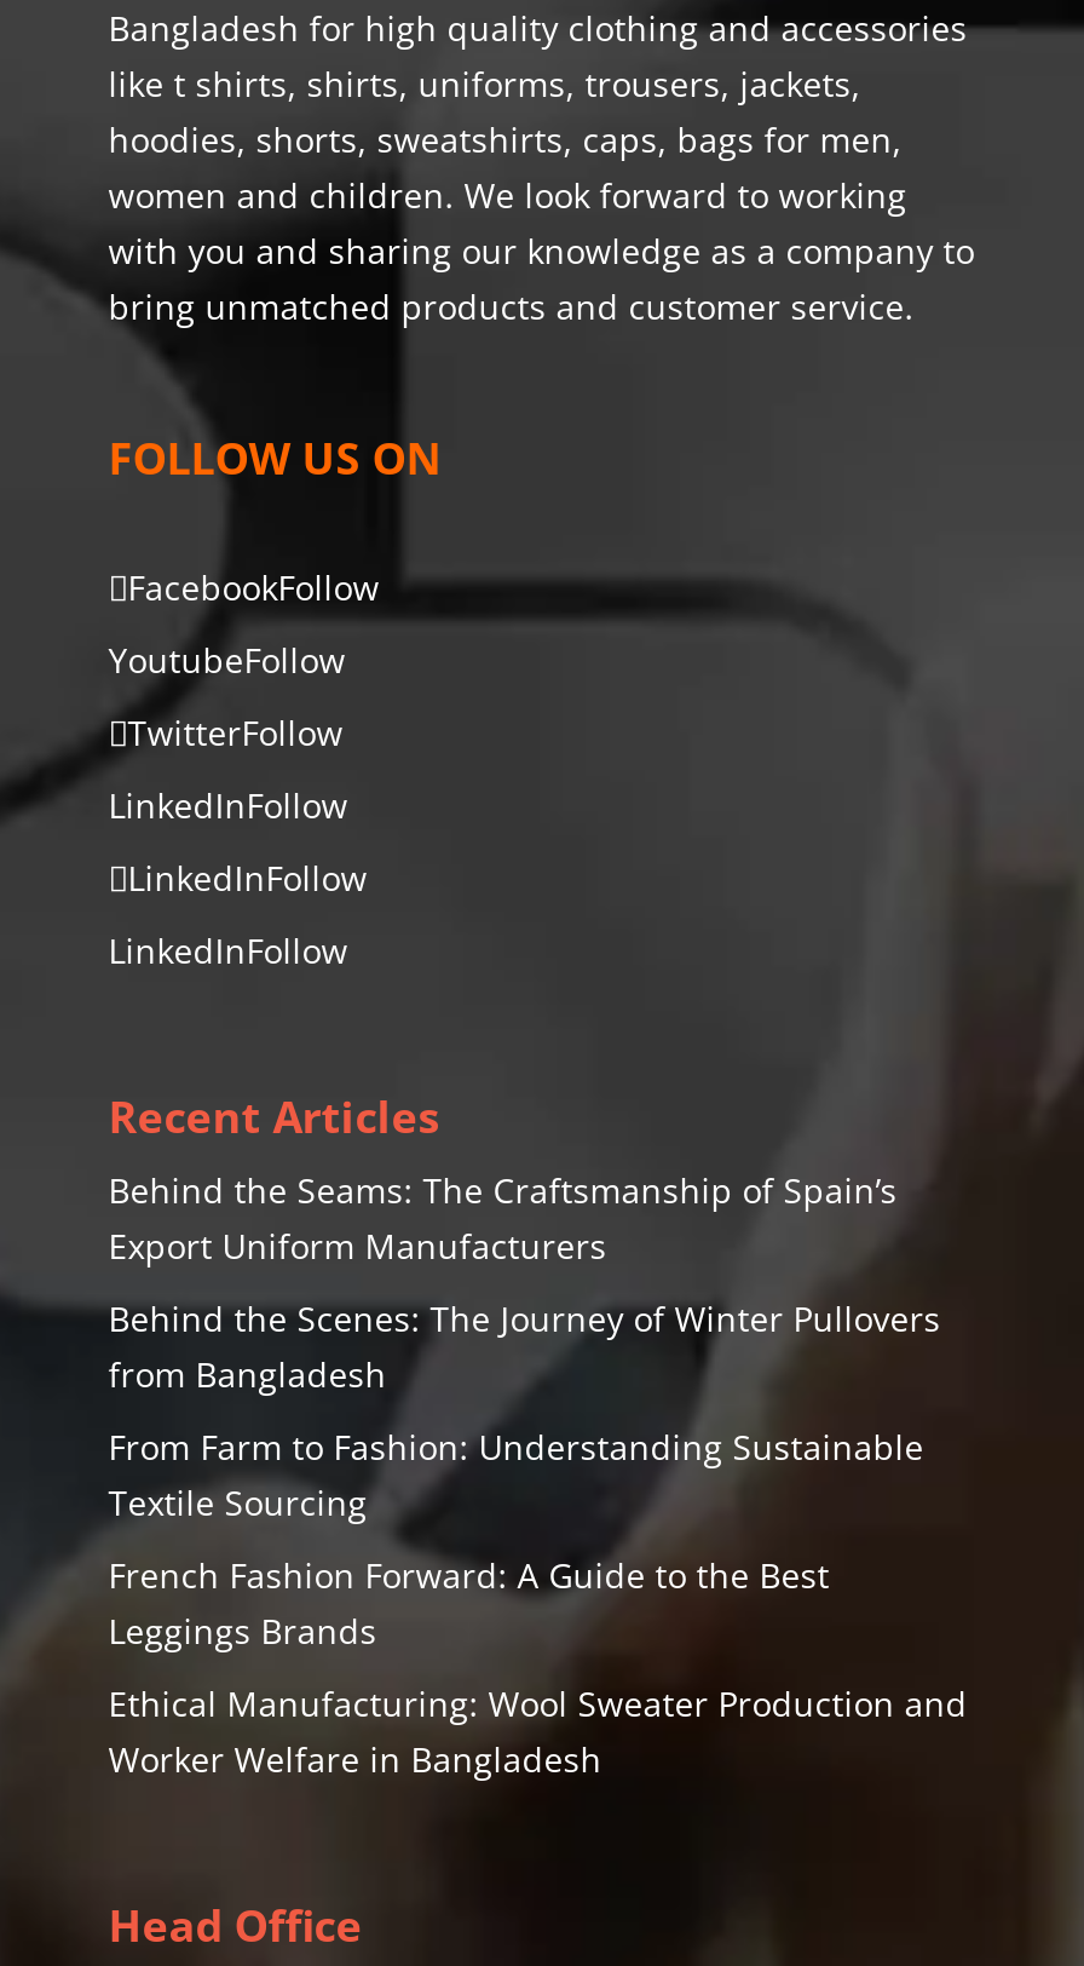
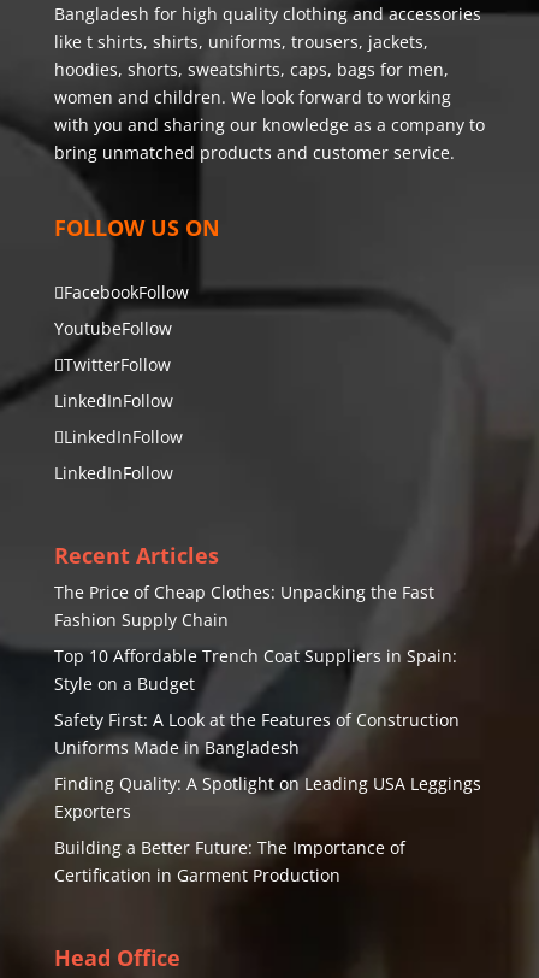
[108,1167,897,1268] Behind the Seams: The Craftsmanship of Spain’s | Export Uniform Manufacturers -> [54,580,434,631] The Price of Cheap Clothes: Unpacking the Fast | Fashion Supply Chain
[108,1295,941,1397] Behind the Scenes: The Journey of Winter Pullovers | from Bangladesh -> [54,644,457,695] Top 10 Affordable Trench Coat Suppliers in Spain: | Style on a Budget
[108,1423,924,1525] From Farm to Fashion: Understanding Sustainable | Textile Sourcing -> [54,708,459,759] Safety First: A Look at the Features of Construction | Uniforms Made in Bangladesh
[108,1551,829,1653] French Fashion Forward: A Guide to the Best | Leggings Brands -> [54,772,481,822] Finding Quality: A Spotlight on Leading USA Leggings | Exporters
[108,1680,967,1782] Ethical Manufacturing: Wool Sweater Production and | Worker Welfare in Bangladesh -> [54,836,405,886] Building a Better Future: The Importance of | Certification in Garment Production

